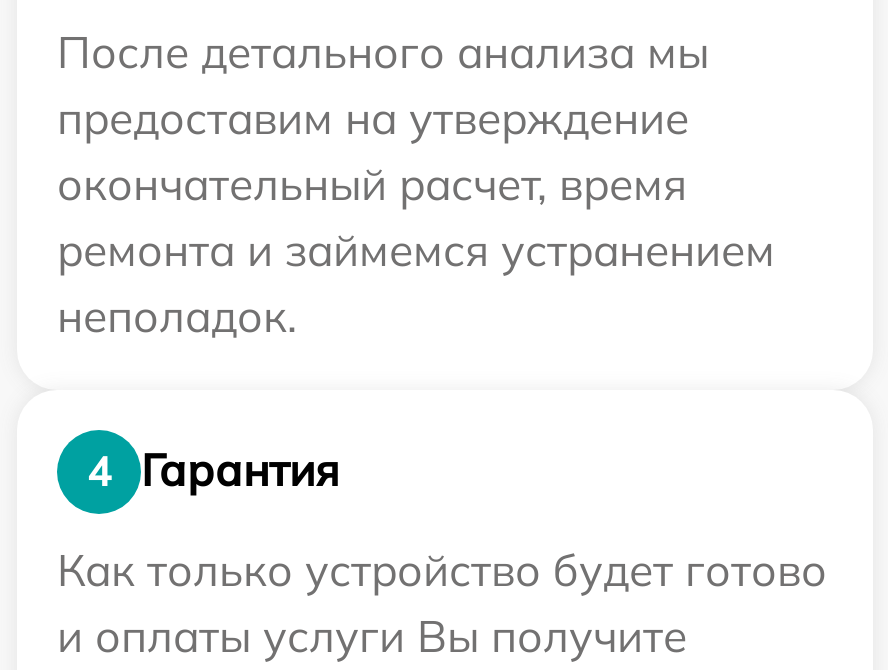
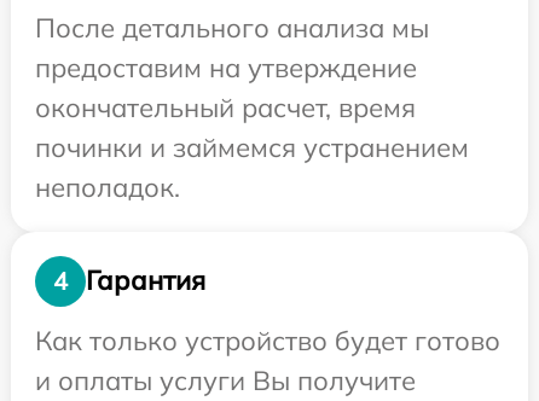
[57,222,775,278] ремонта и займемся устранением -> [35,130,469,164] починки и займемся устранением

